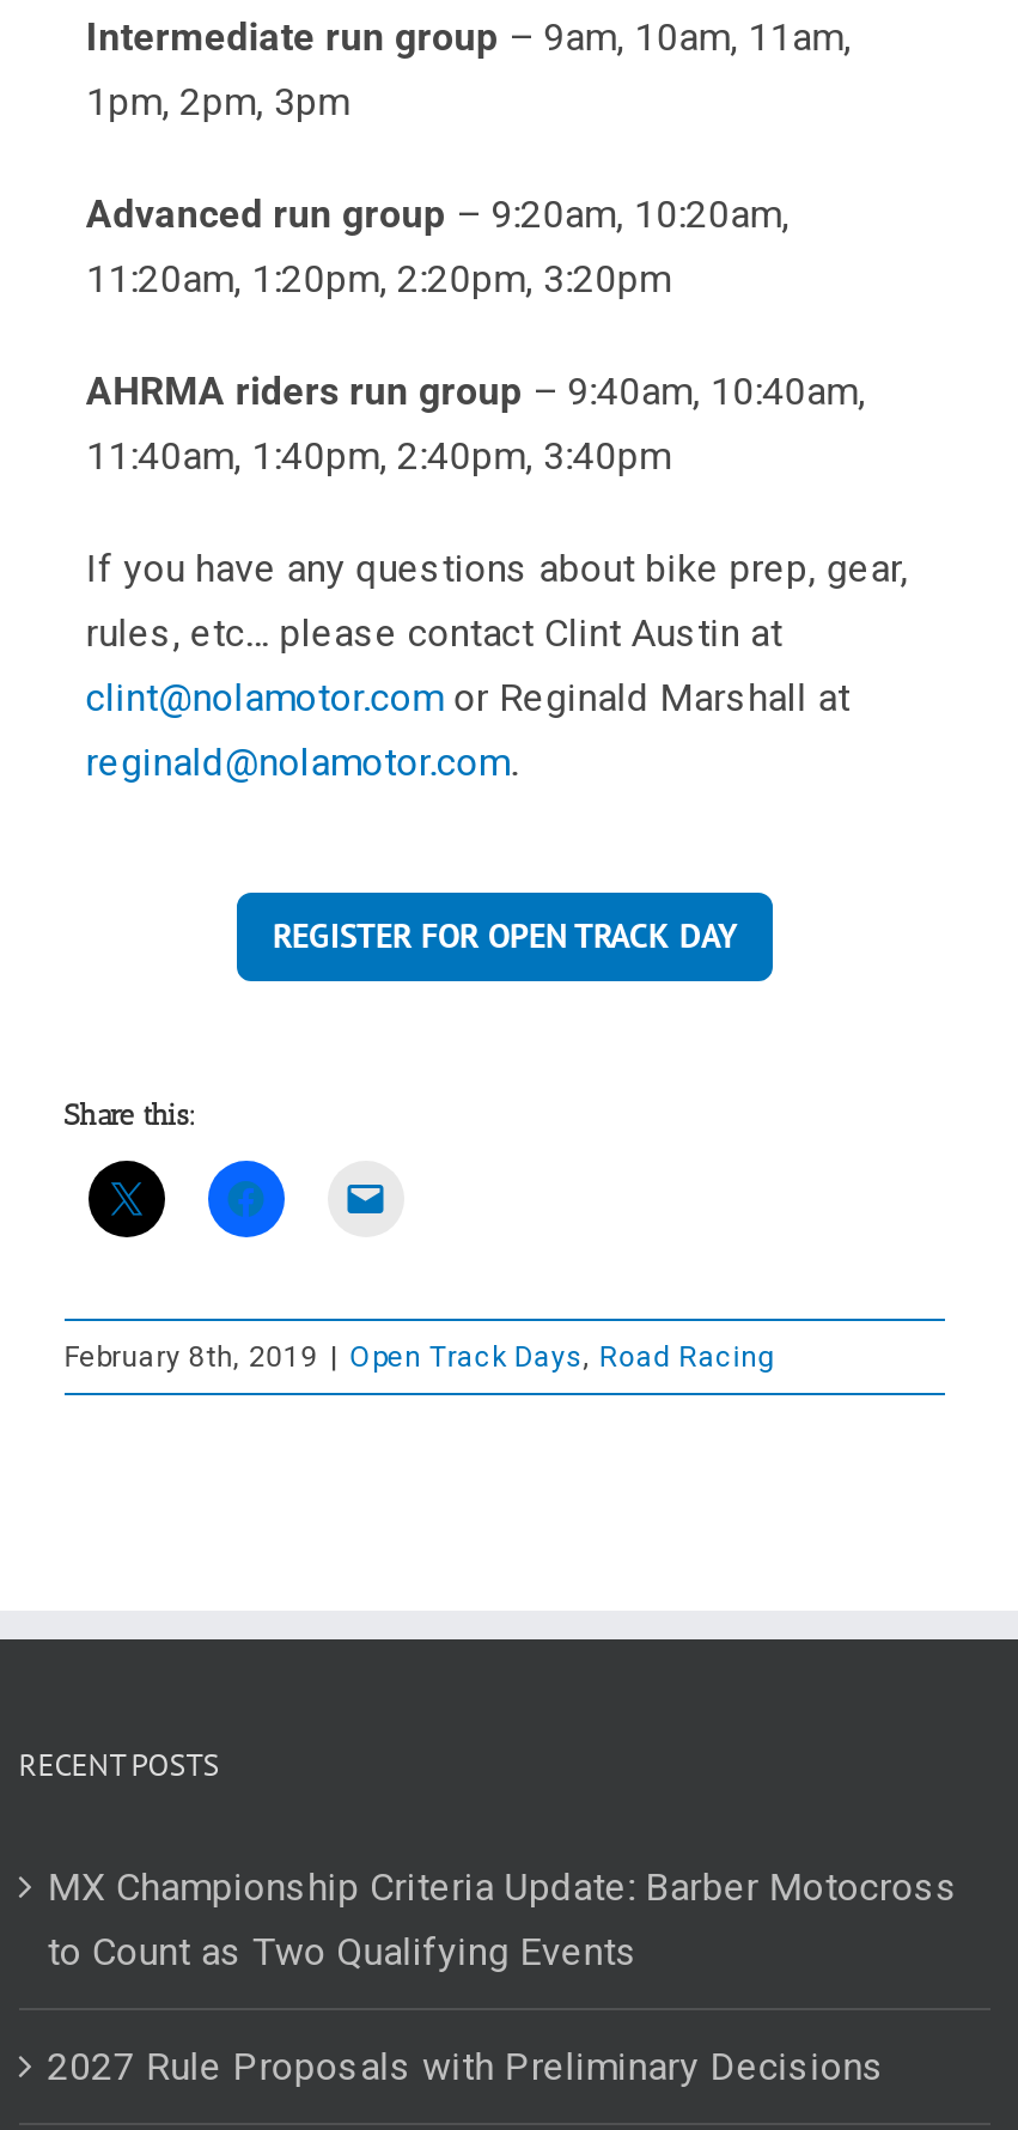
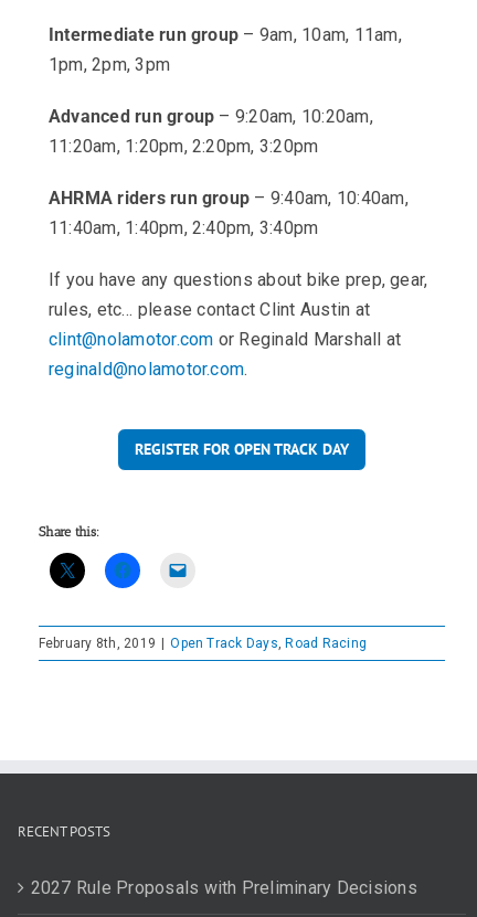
[47,1865,958,1975] MX Championship Criteria Update: Barber Motocross | to Count as Two Qualifying Events -> none

